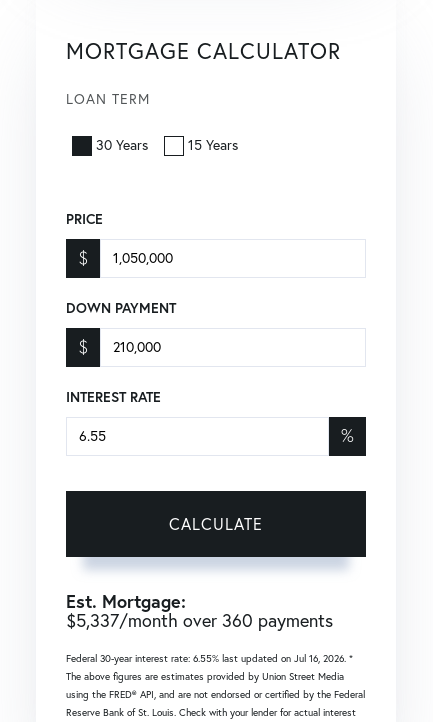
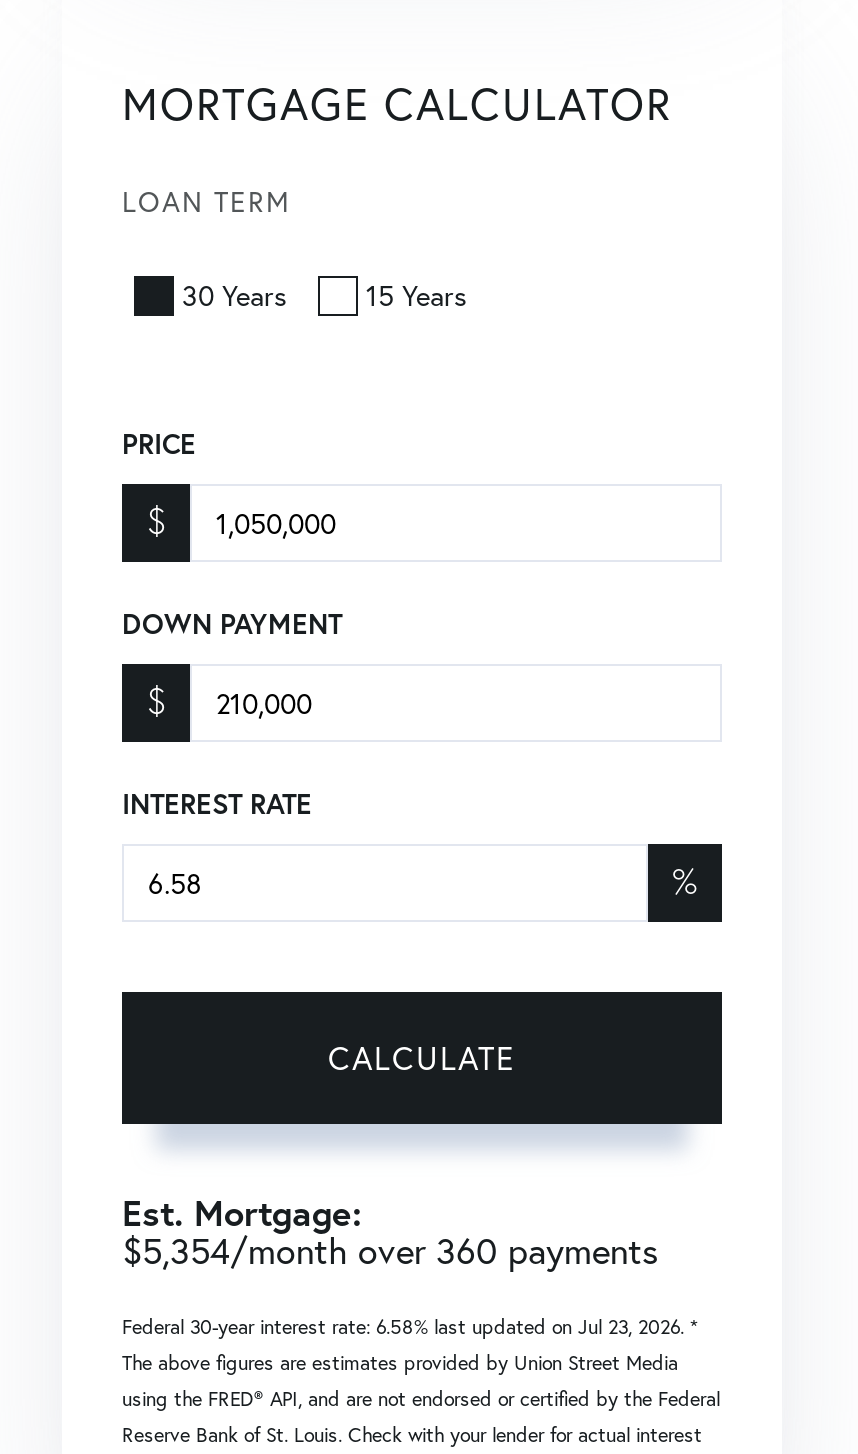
[66,609,333,632] $5,337/month over 360 payments -> [122,1226,658,1274] $5,354/month over 360 payments
[66,652,353,665] Federal 30-year interest rate: 6.55% last updated on Jul 16, 2026. * -> [122,1314,698,1340] Federal 30-year interest rate: 6.58% last updated on Jul 23, 2026. *

